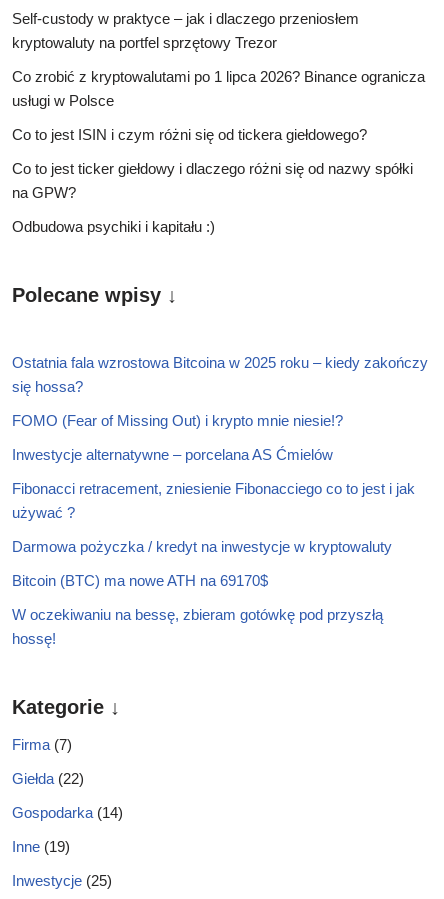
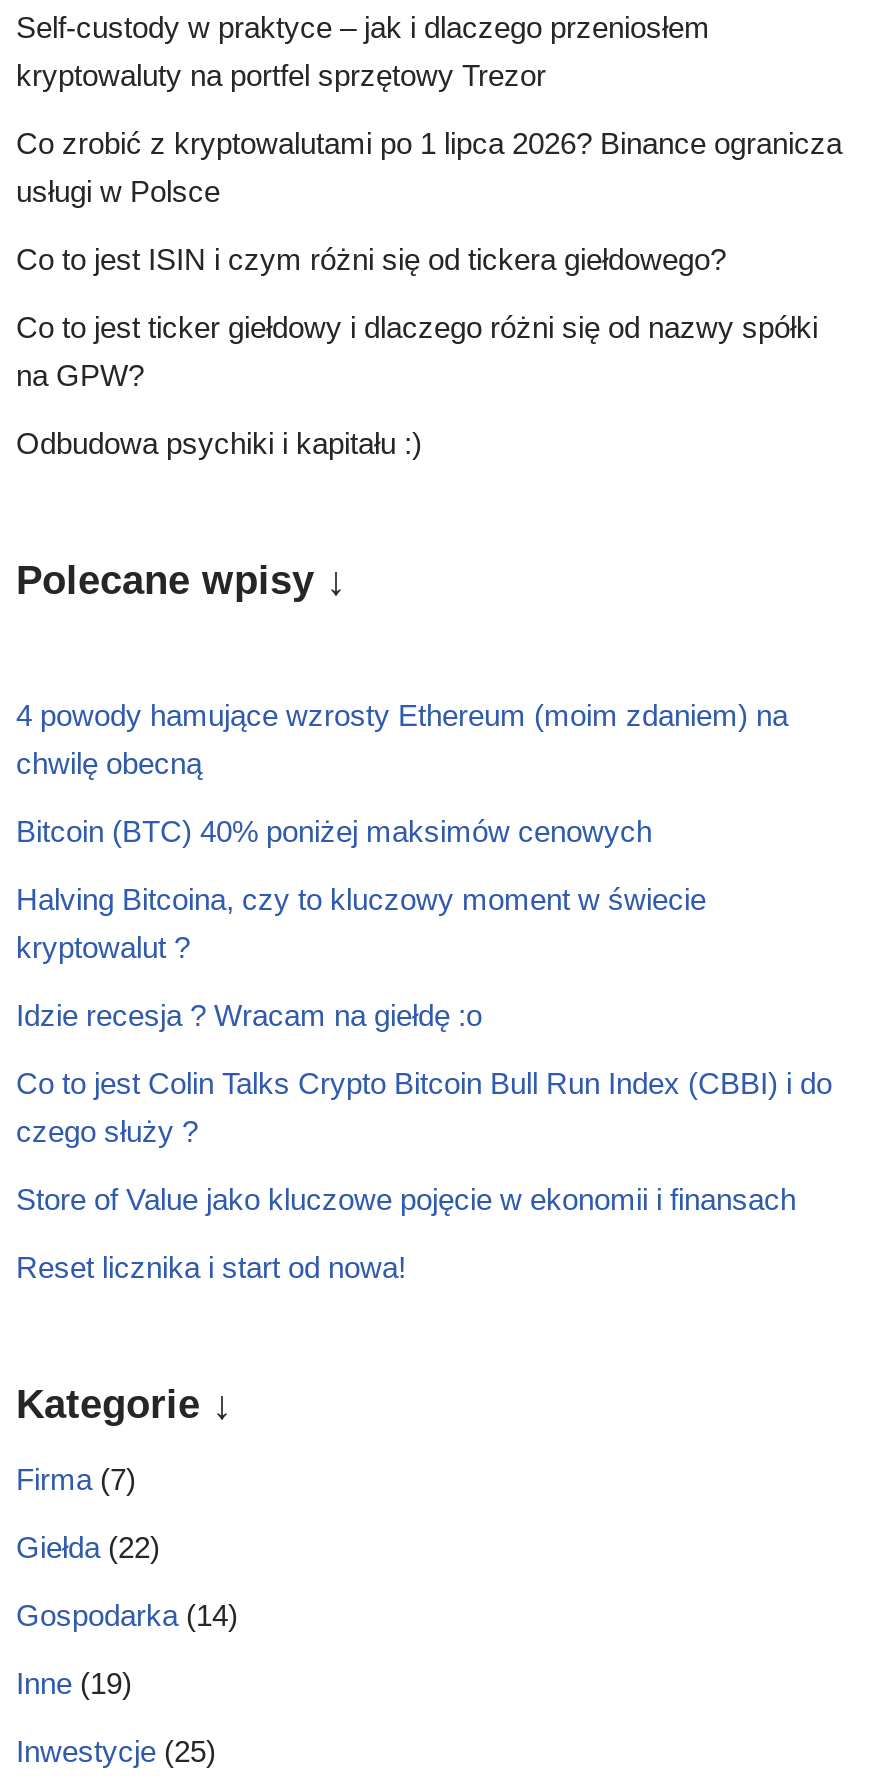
[12,354,428,395] Ostatnia fala wzrostowa Bitcoina w 2025 roku – kiedy zakończy | się hossa? -> [16,698,788,780] 4 powody hamujące wzrosty Ethereum (moim zdaniem) na | chwilę obecną
[12,412,343,429] FOMO (Fear of Missing Out) i krypto mnie niesie!? -> [16,814,652,848] Bitcoin (BTC) 40% poniżej maksimów cenowych
[12,446,333,463] Inwestycje alternatywne – porcelana AS Ćmielów -> [16,882,706,964] Halving Bitcoina, czy to kluczowy moment w świecie | kryptowalut ?
[12,480,415,521] Fibonacci retracement, zniesienie Fibonacciego co to jest i jak | używać ? -> [16,998,482,1032] Idzie recesja ? Wracam na giełdę :o
[12,538,392,555] Darmowa pożyczka / kredyt na inwestycje w kryptowaluty -> [16,1066,832,1148] Co to jest Colin Talks Crypto Bitcoin Bull Run Index (CBBI) i do | czego służy ?
[12,572,268,589] Bitcoin (BTC) ma nowe ATH na 69170$ -> [16,1182,796,1216] Store of Value jako kluczowe pojęcie w ekonomii i finansach
[12,606,383,647] W oczekiwaniu na bessę, zbieram gotówkę pod przyszłą | hossę! -> [16,1250,406,1284] Reset licznika i start od nowa!

